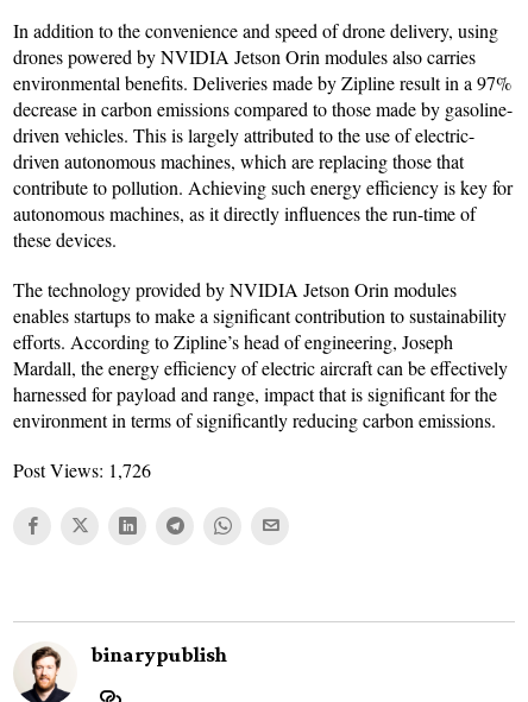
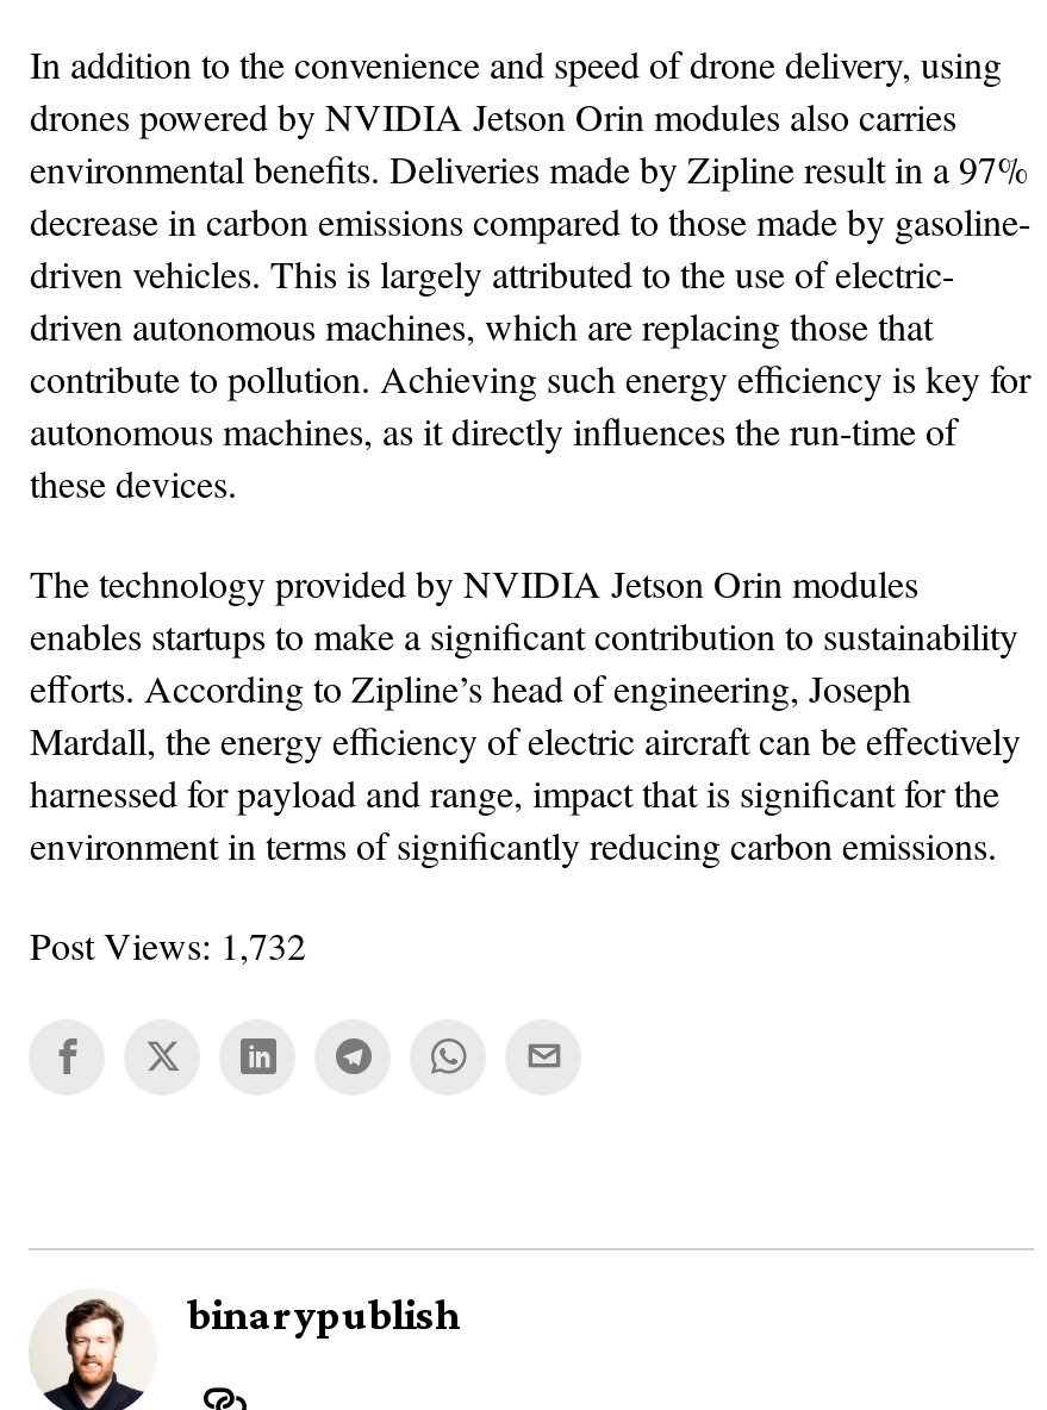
[14,457,152,482] Post Views: 1,726 -> [30,919,306,969] Post Views: 1,732

